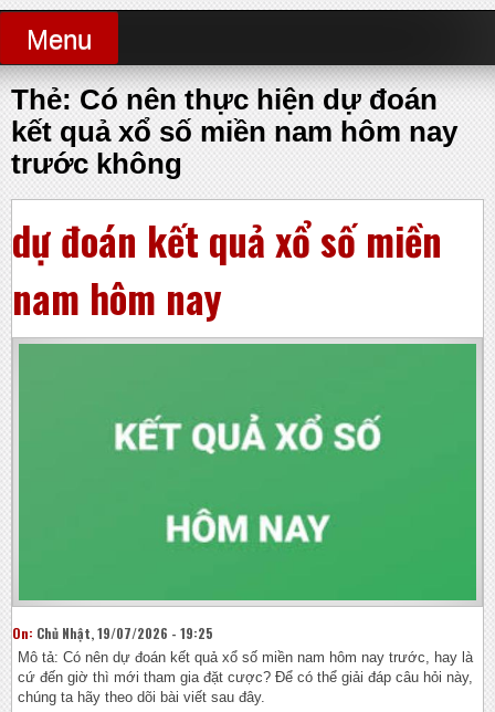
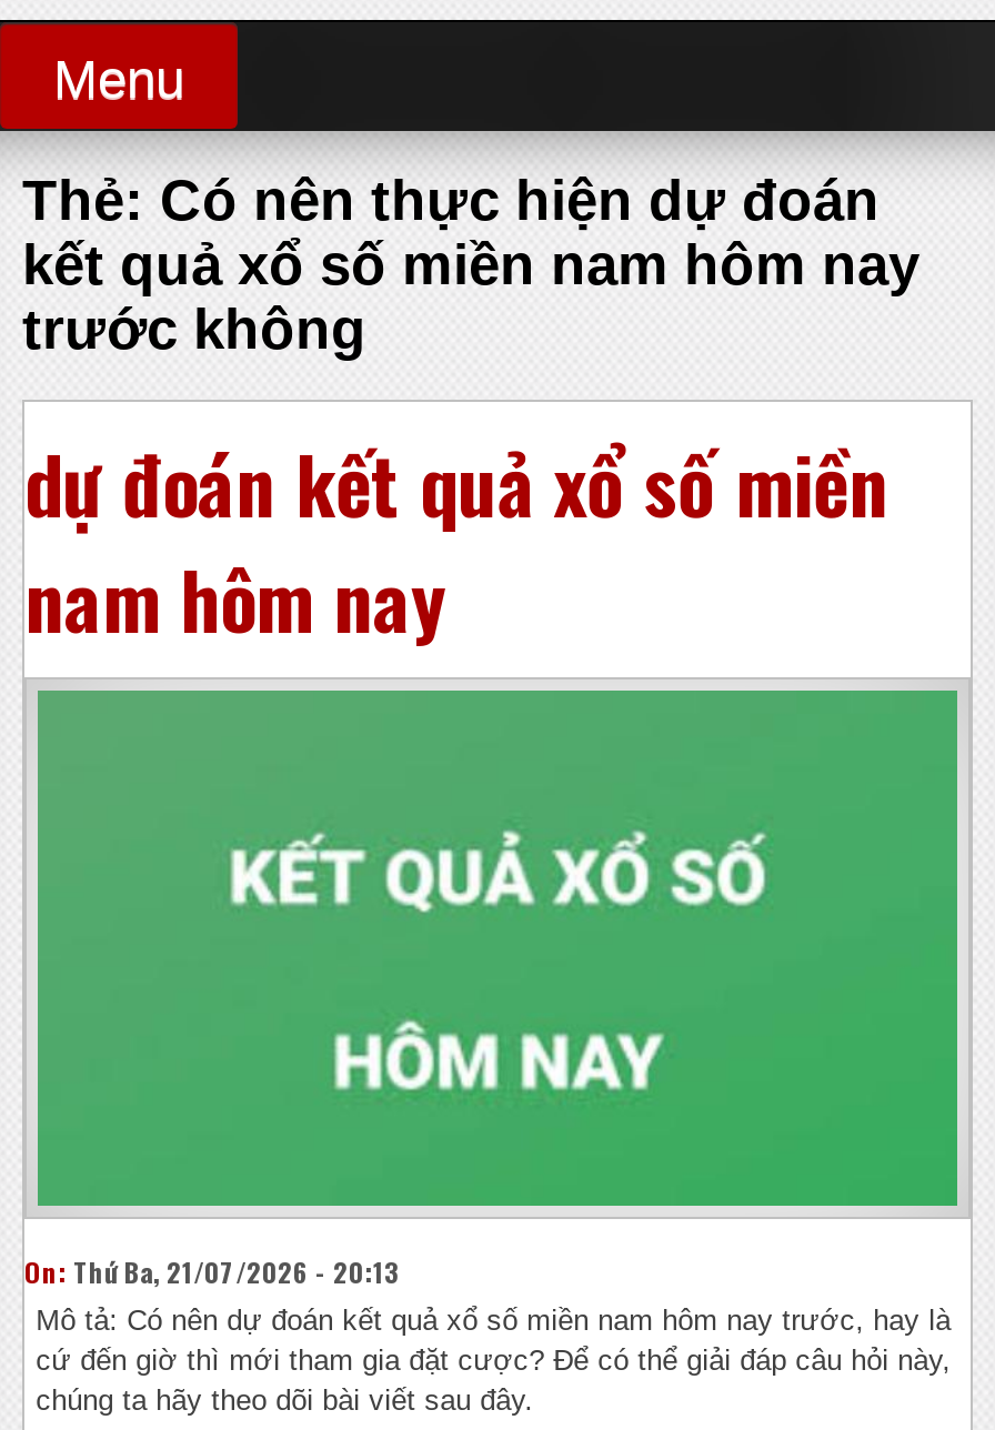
[12,623,213,642] On: Chủ Nhật, 19/07/2026 - 19:25 -> [24,1252,400,1290] On: Thứ Ba, 21/07/2026 - 20:13

